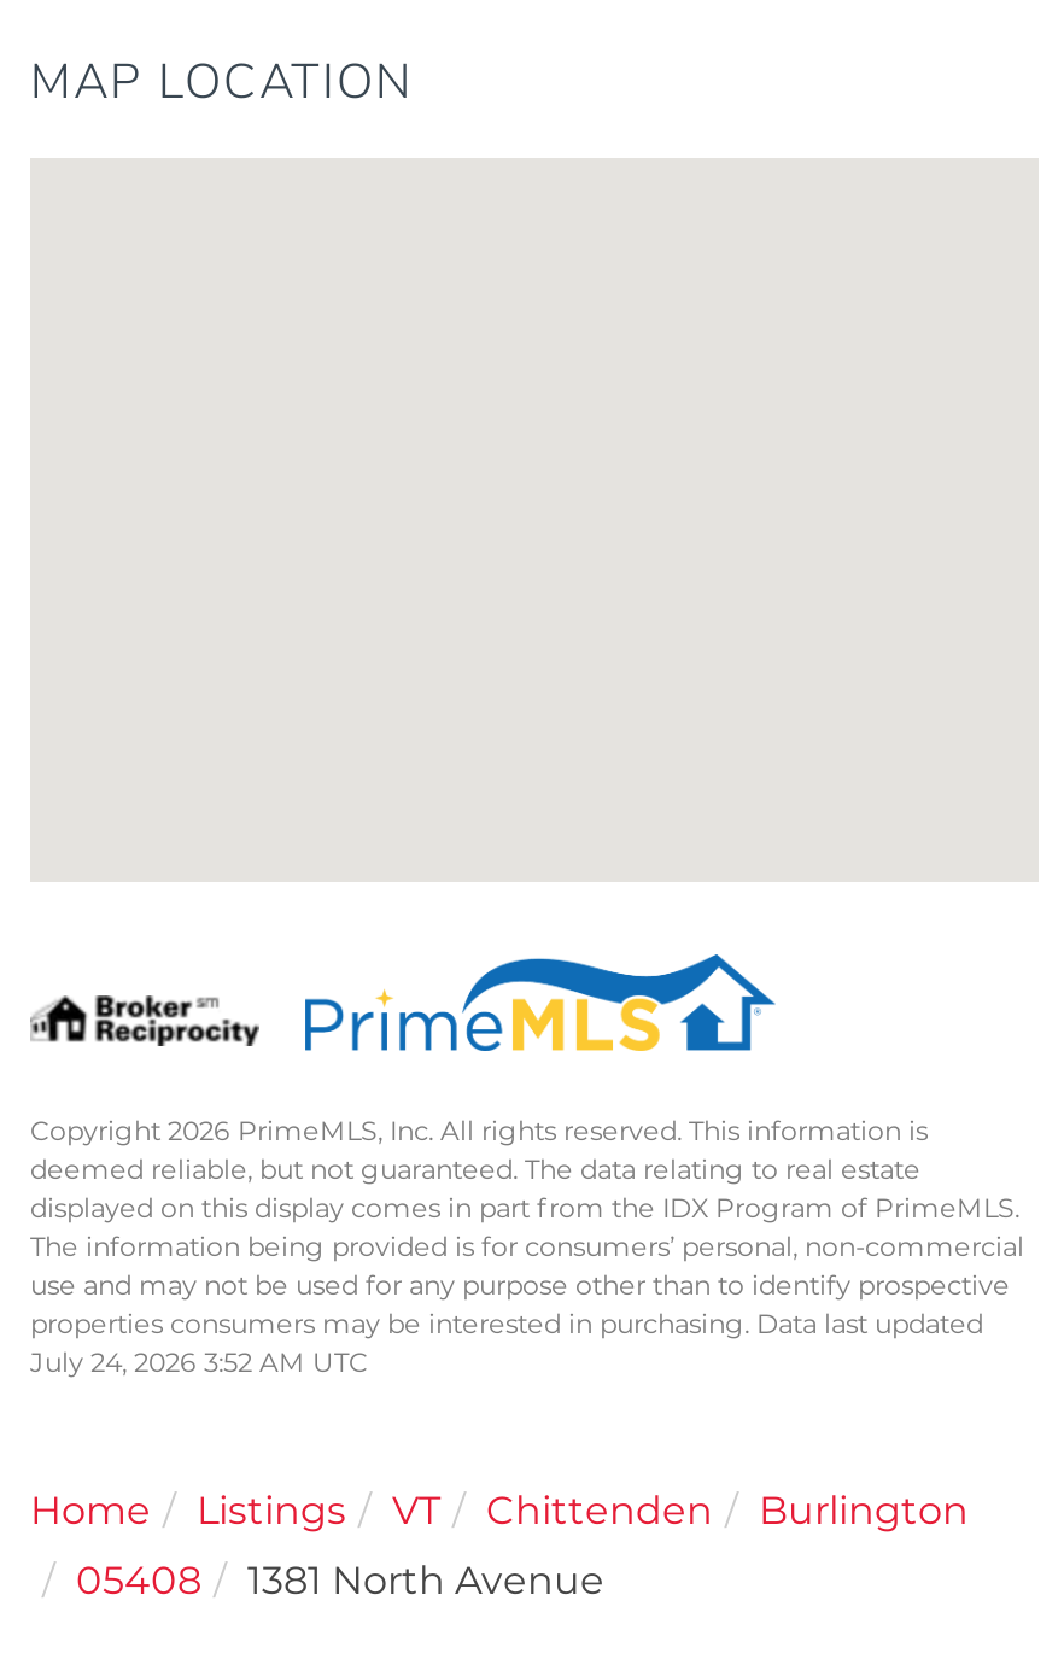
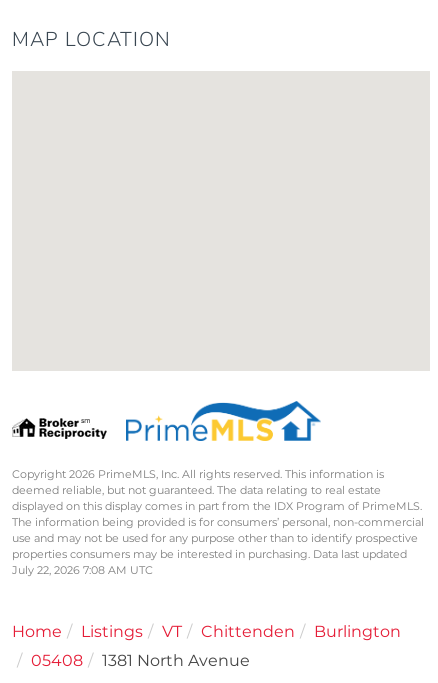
[30,1346,368,1380] July 24, 2026 3:52 AM UTC -> [12,563,153,577] July 22, 2026 7:08 AM UTC

